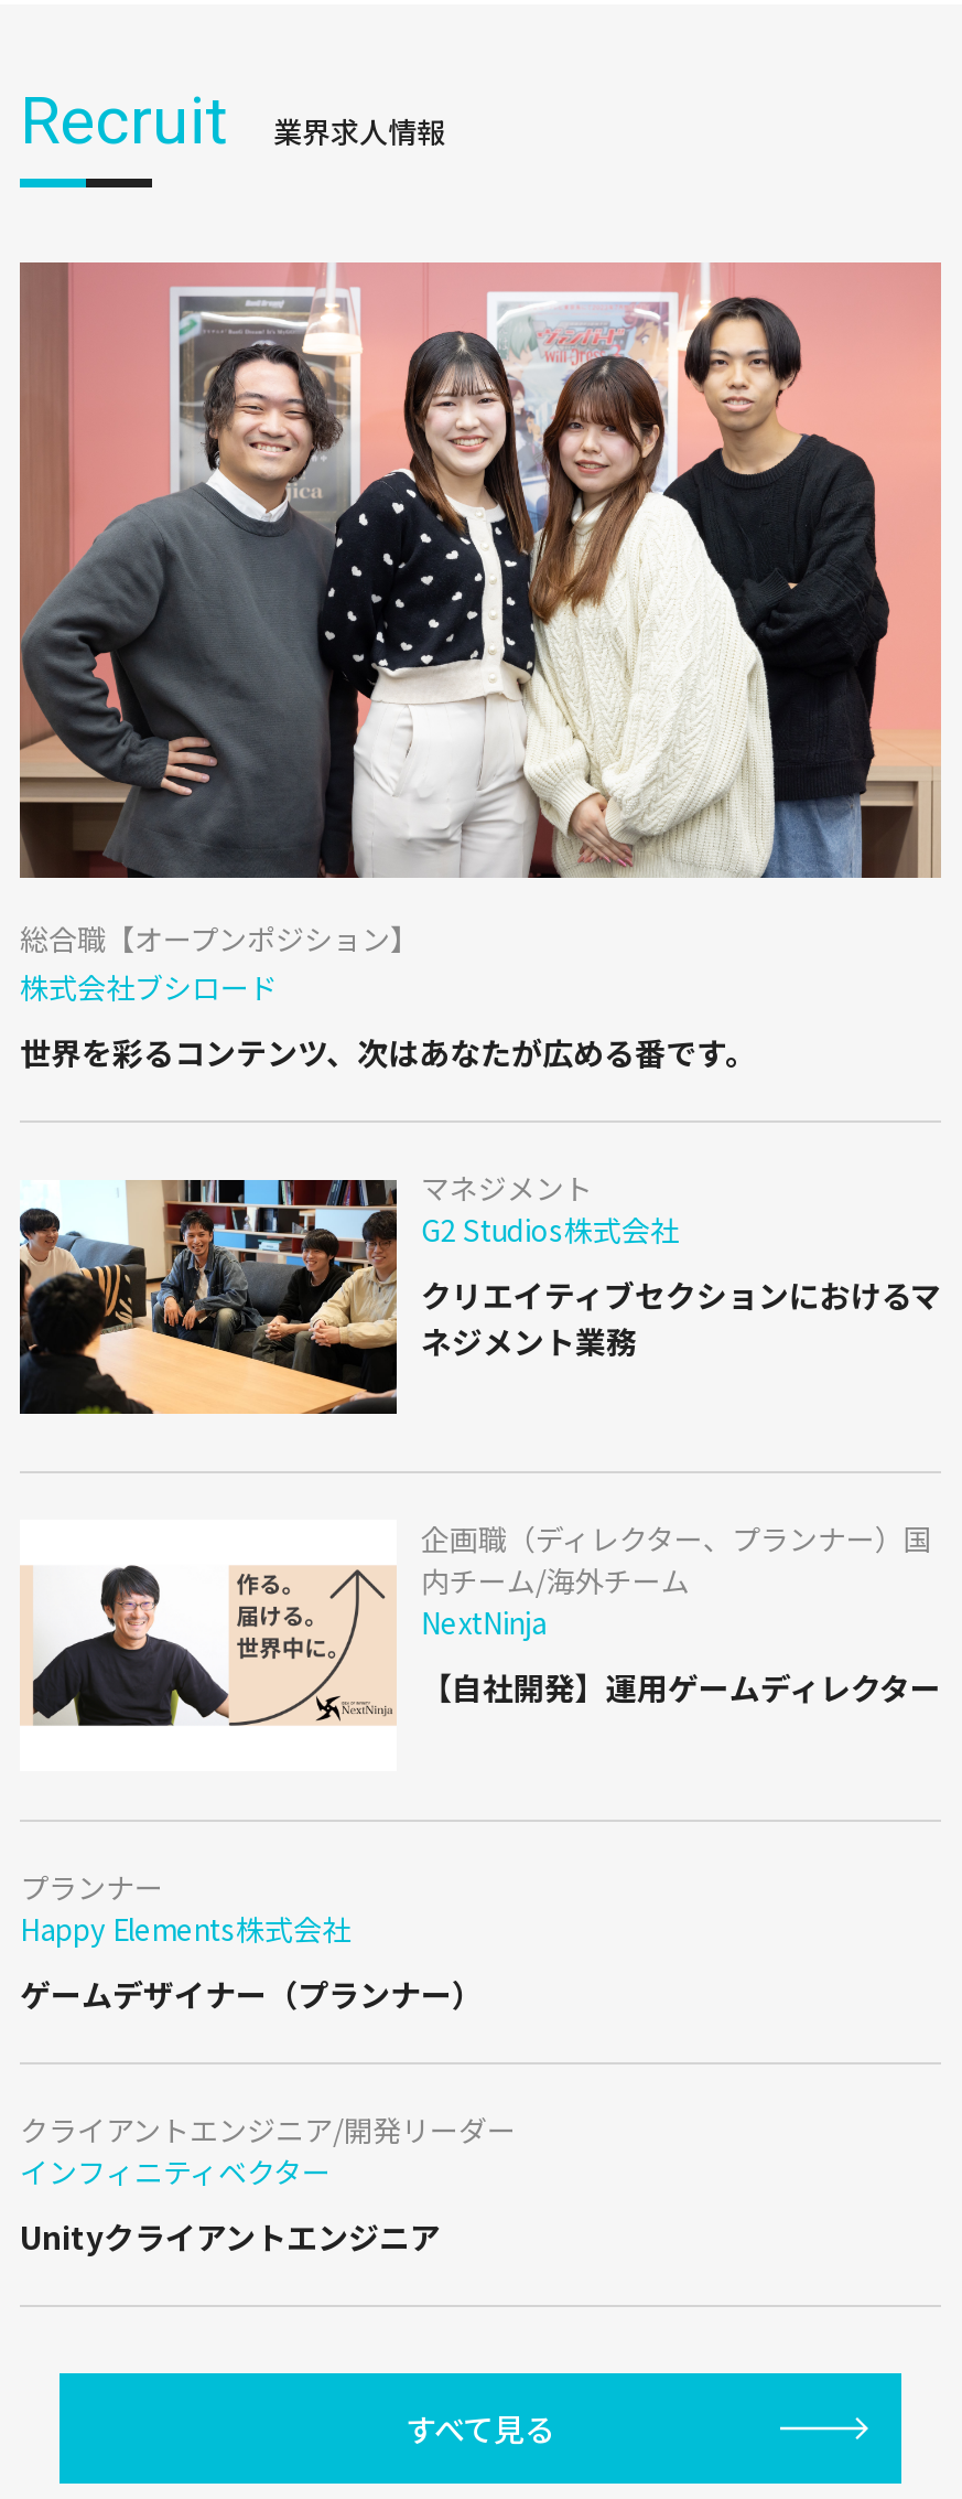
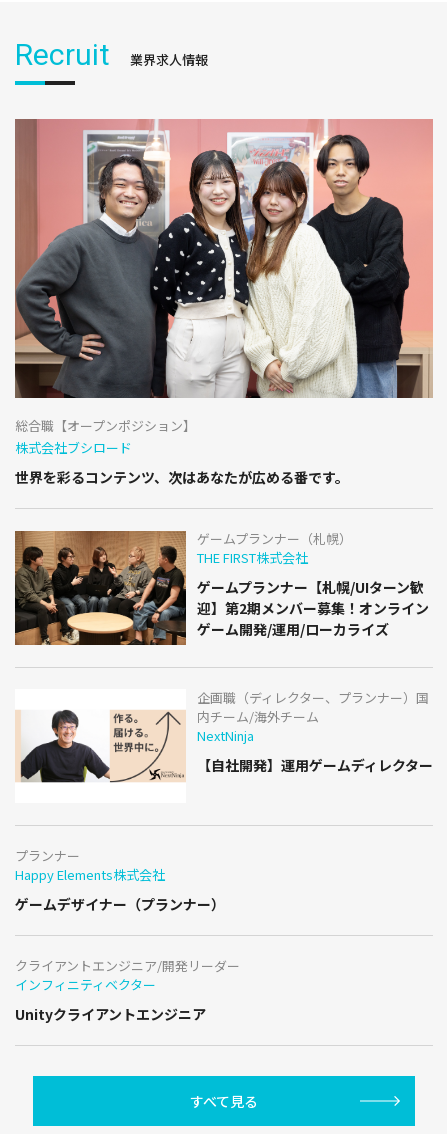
[18,1167,678,1423] [image] | マネジメント | G2 Studios株式会社 -> [14,529,352,646] [image] | ゲームプランナー（札幌） | THE FIRST株式会社
[421,1273,941,1364] クリエイティブセクションにおけるマ | ネジメント業務 -> [197,577,429,639] ゲームプランナー【札幌/UIターン歓 | 迎】第2期メンバー募集！オンライン | ゲーム開発/運用/ローカライズ

